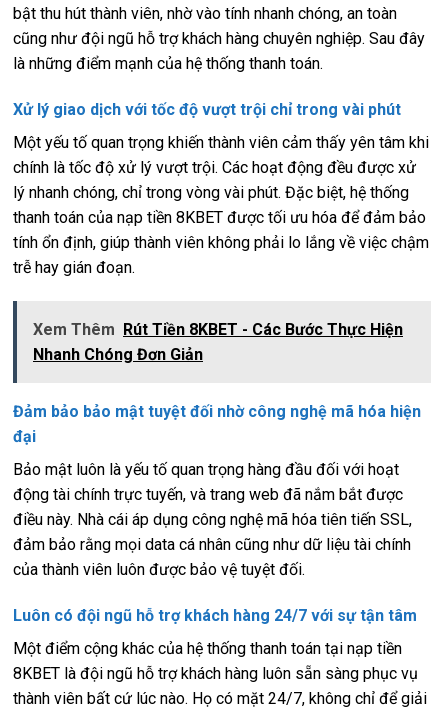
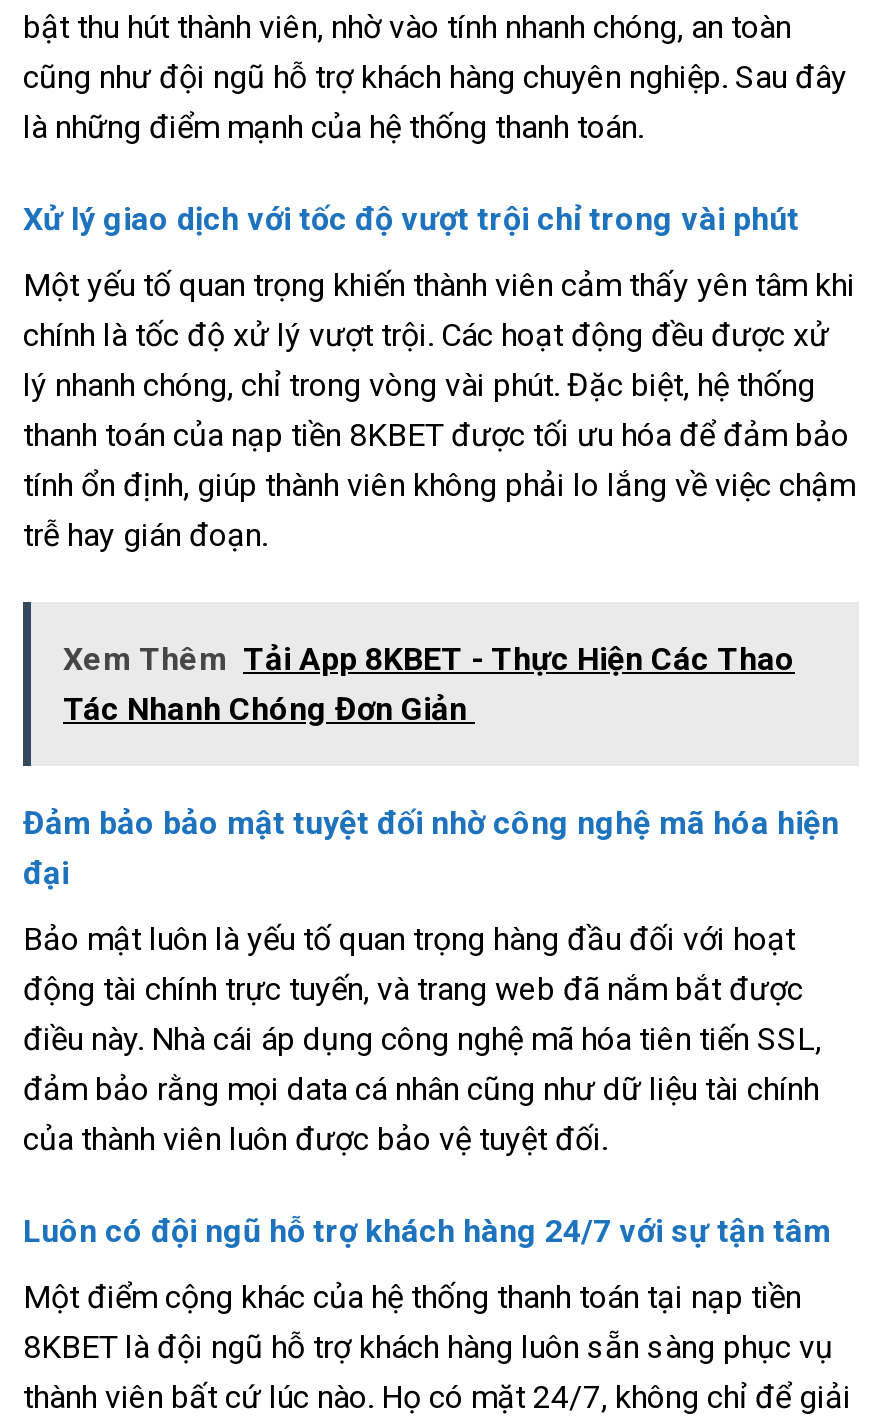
[33,320,403,364] Xem Thêm Rút Tiền 8KBET - Các Bước Thực Hiện | Nhanh Chóng Đơn Giản -> [63,640,795,728] Xem Thêm Tải App 8KBET - Thực Hiện Các Thao | Tác Nhanh Chóng Đơn Giản

